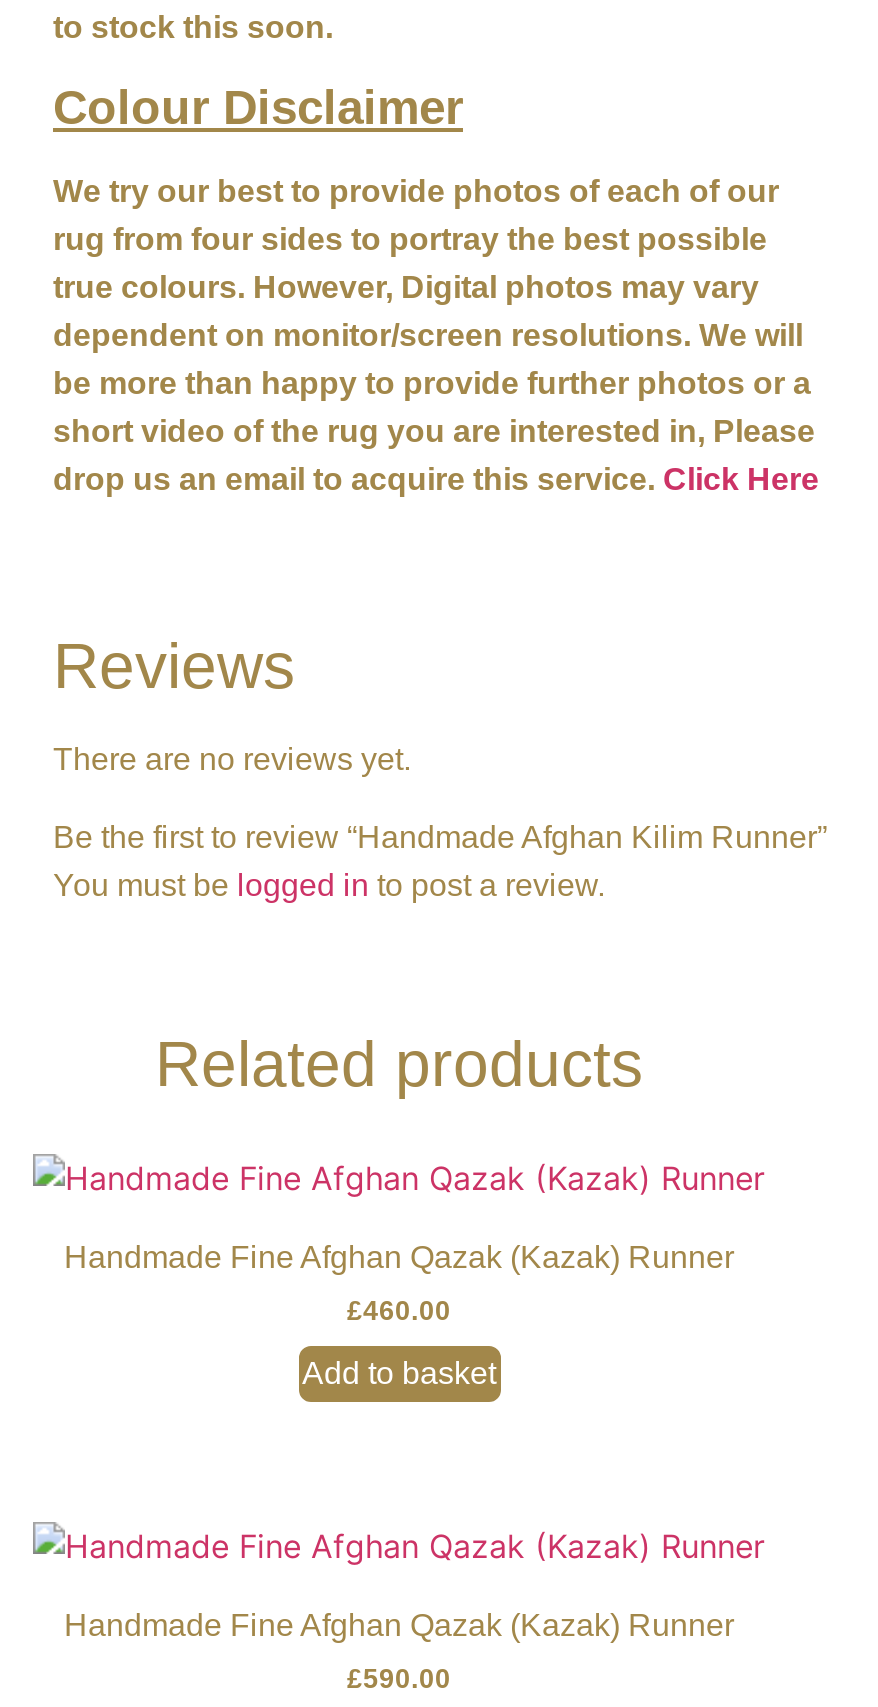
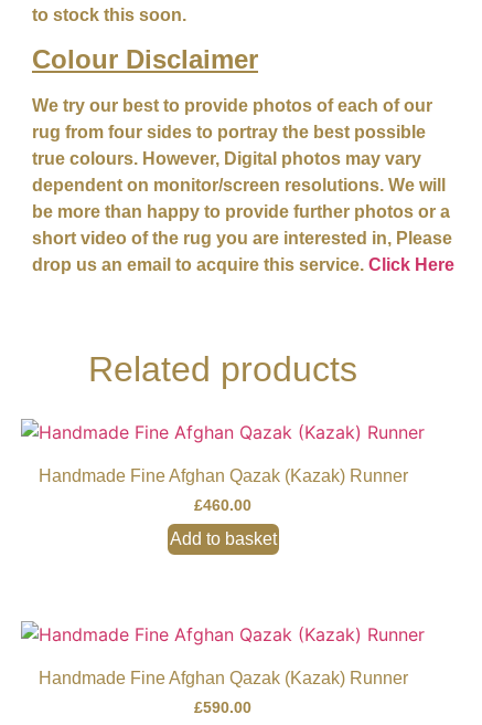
[53,631,827,902] Reviews | There are no reviews yet. | Be the first to review “Handmade Afghan Kilim Runner” | You must be logged in to post a review. -> none

